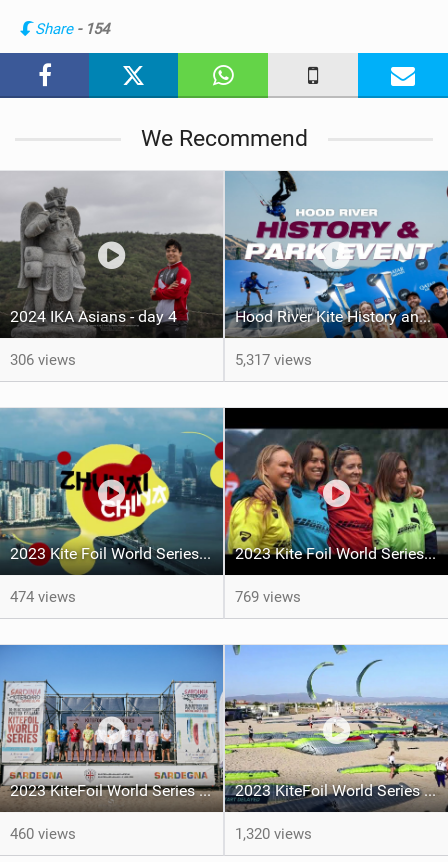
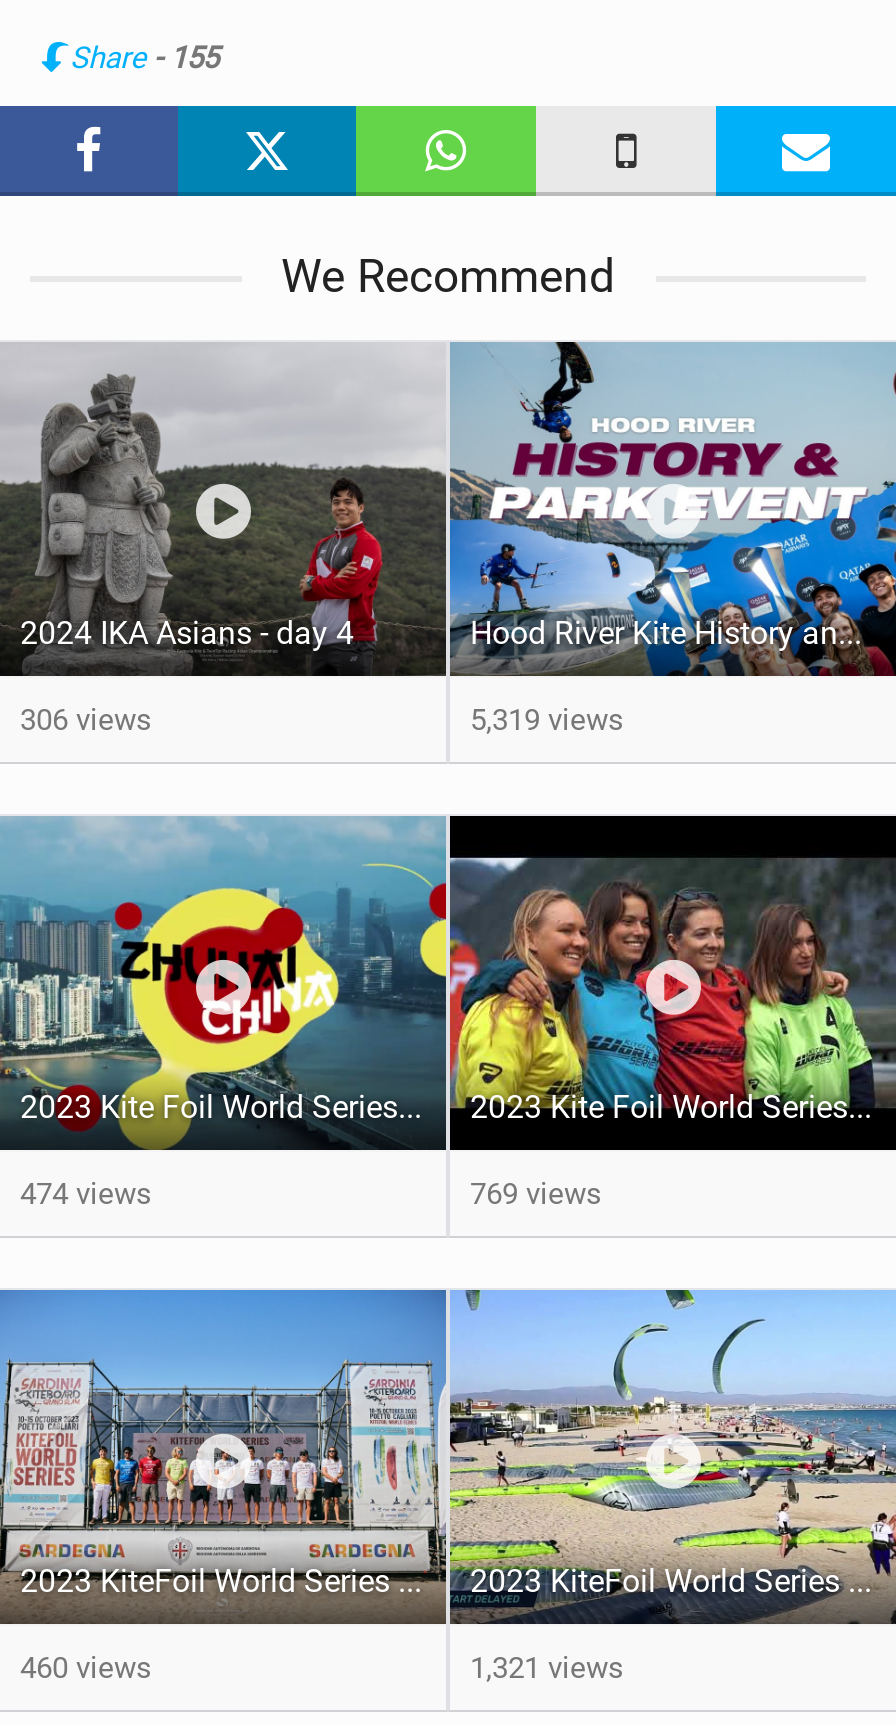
[35,20,109,38] Share - 154 -> [70,39,218,75] Share - 155
[235,351,312,369] 5,317 views -> [470,702,624,738] 5,319 views
[235,825,312,843] 1,320 views -> [470,1651,624,1687] 1,321 views

